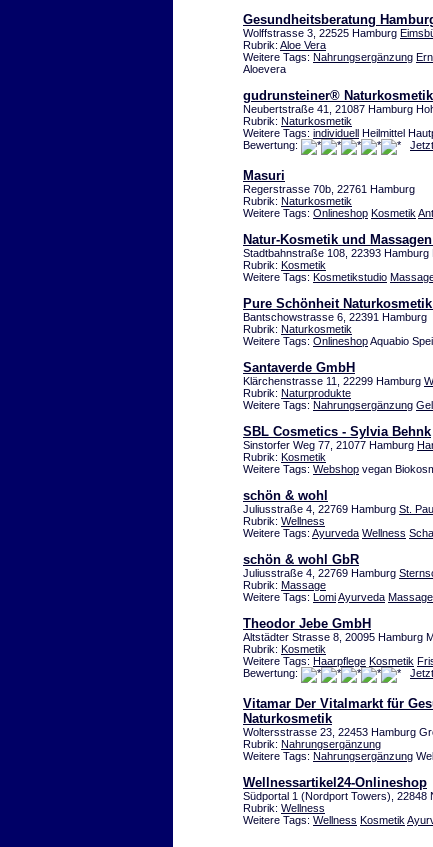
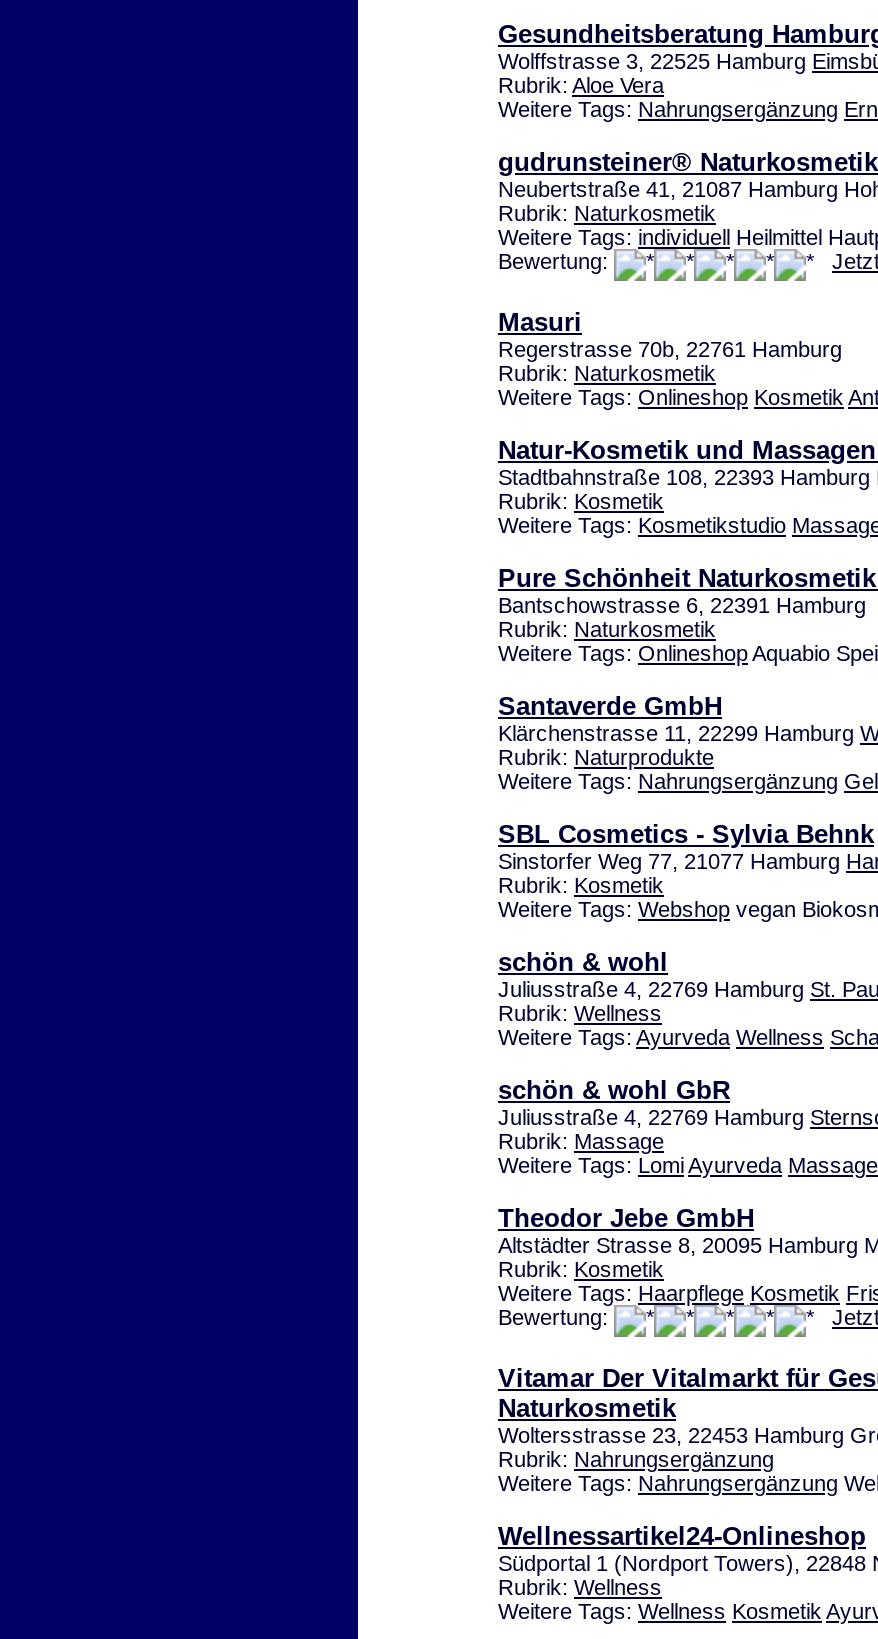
[243,63,286,75] Aloevera -> none

